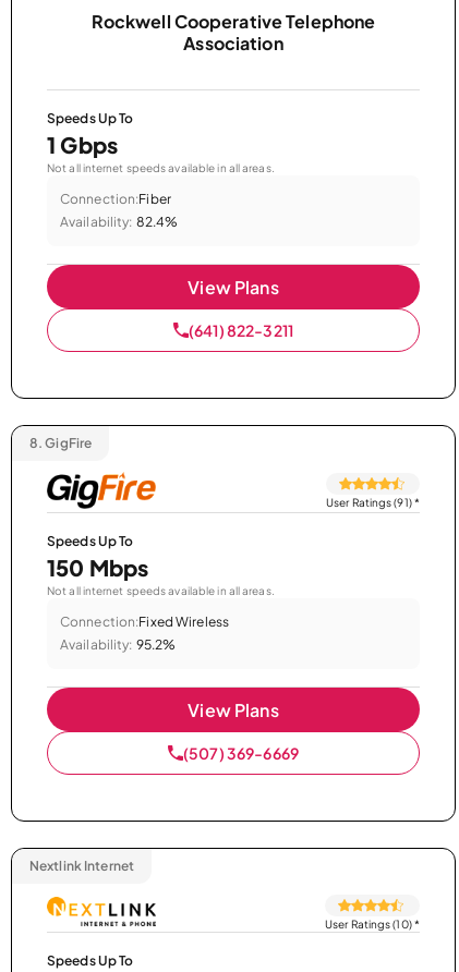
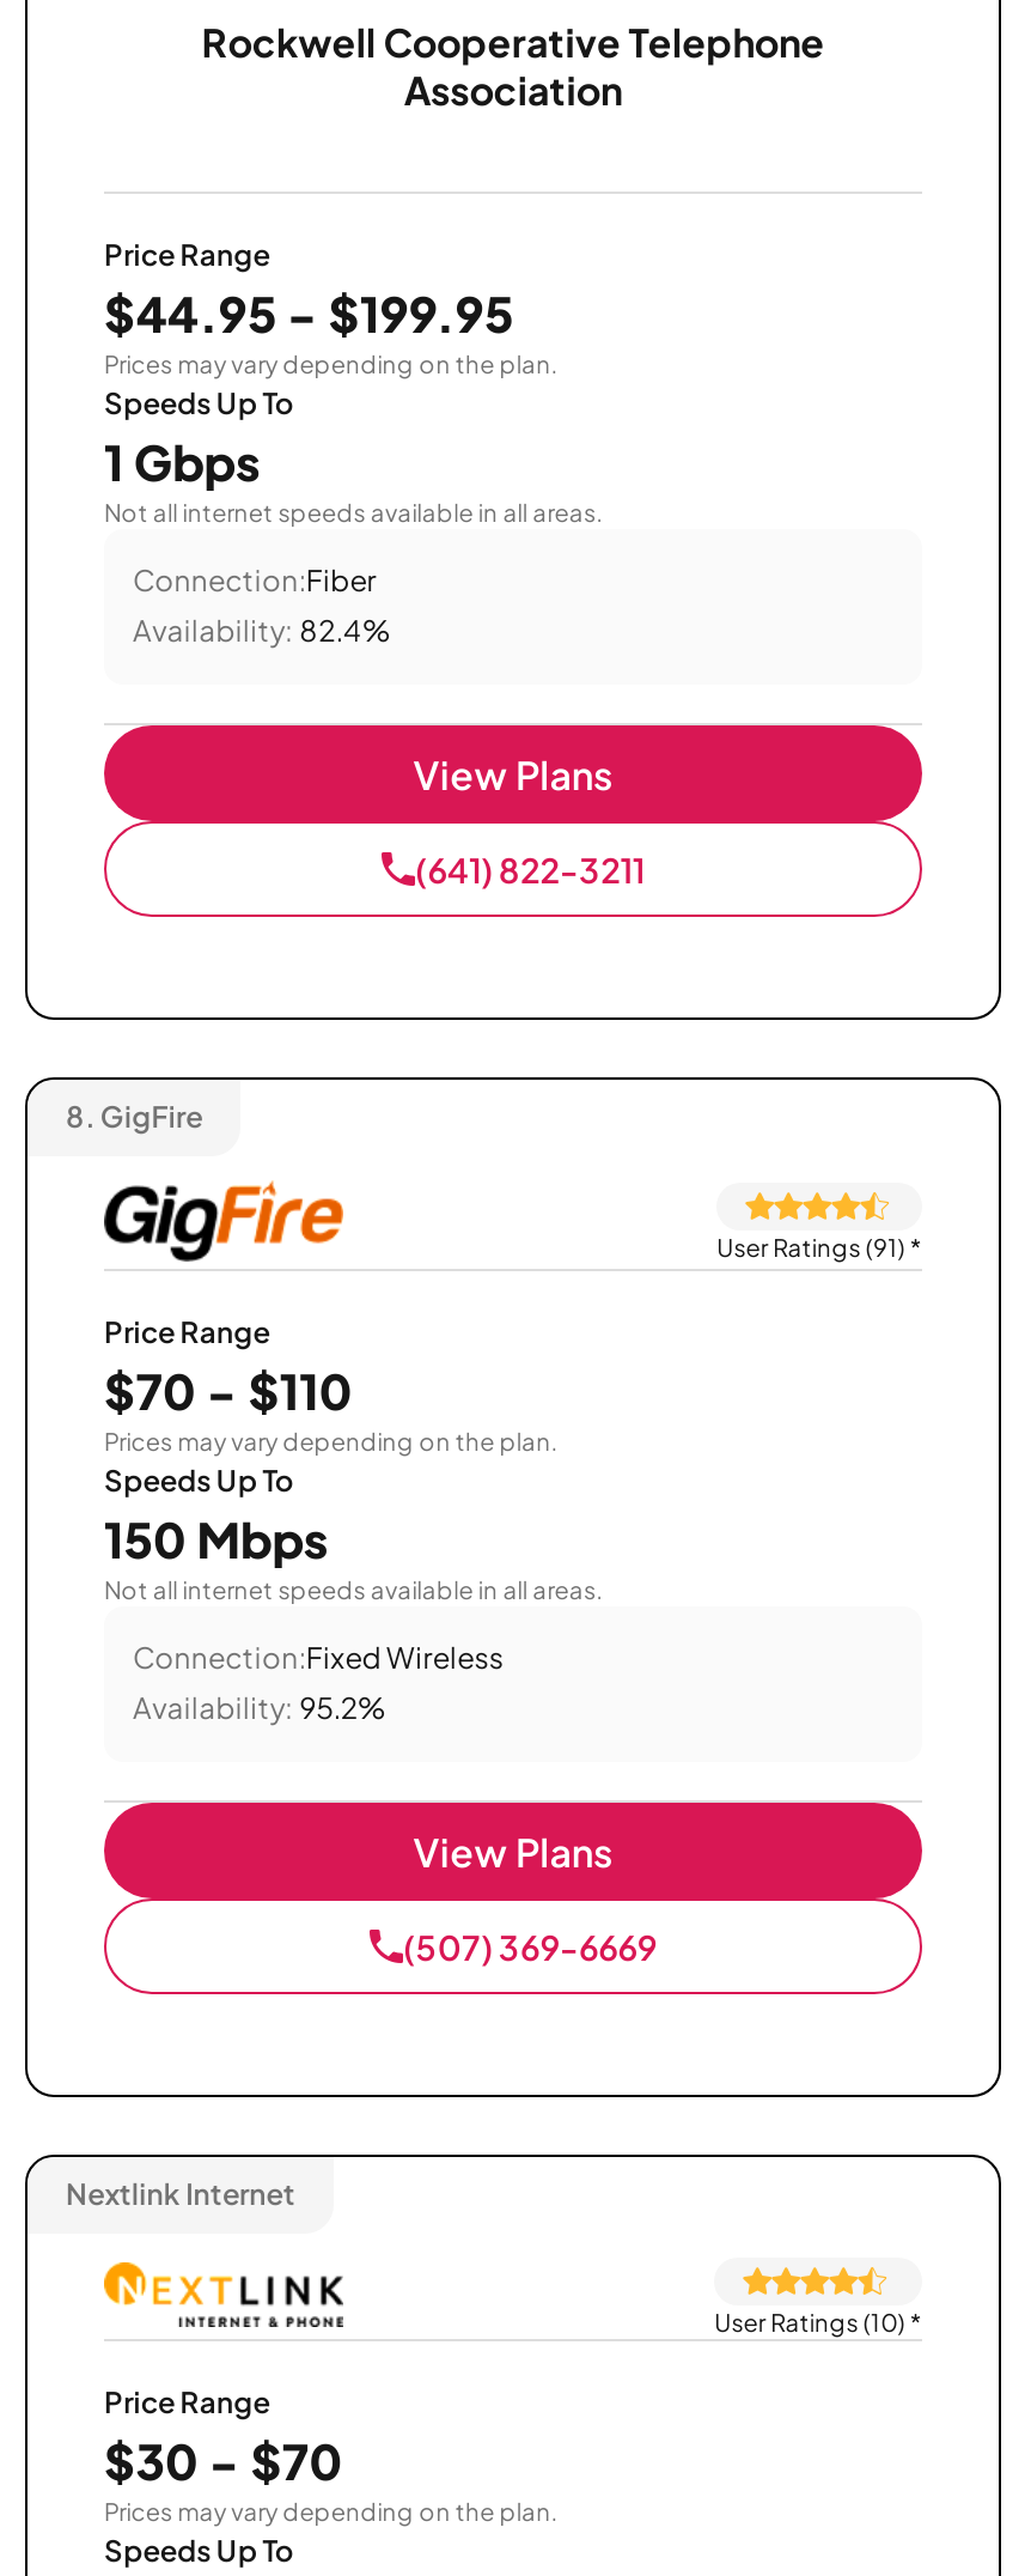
none -> [104,236,558,377] Price Range | $44.95 - $199.95 | Prices may vary depending on the plan.
none -> [104,1314,558,1455] Price Range | $70 - $110 | Prices may vary depending on the plan.
none -> [104,2384,558,2525] Price Range | $30 - $70 | Prices may vary depending on the plan.

